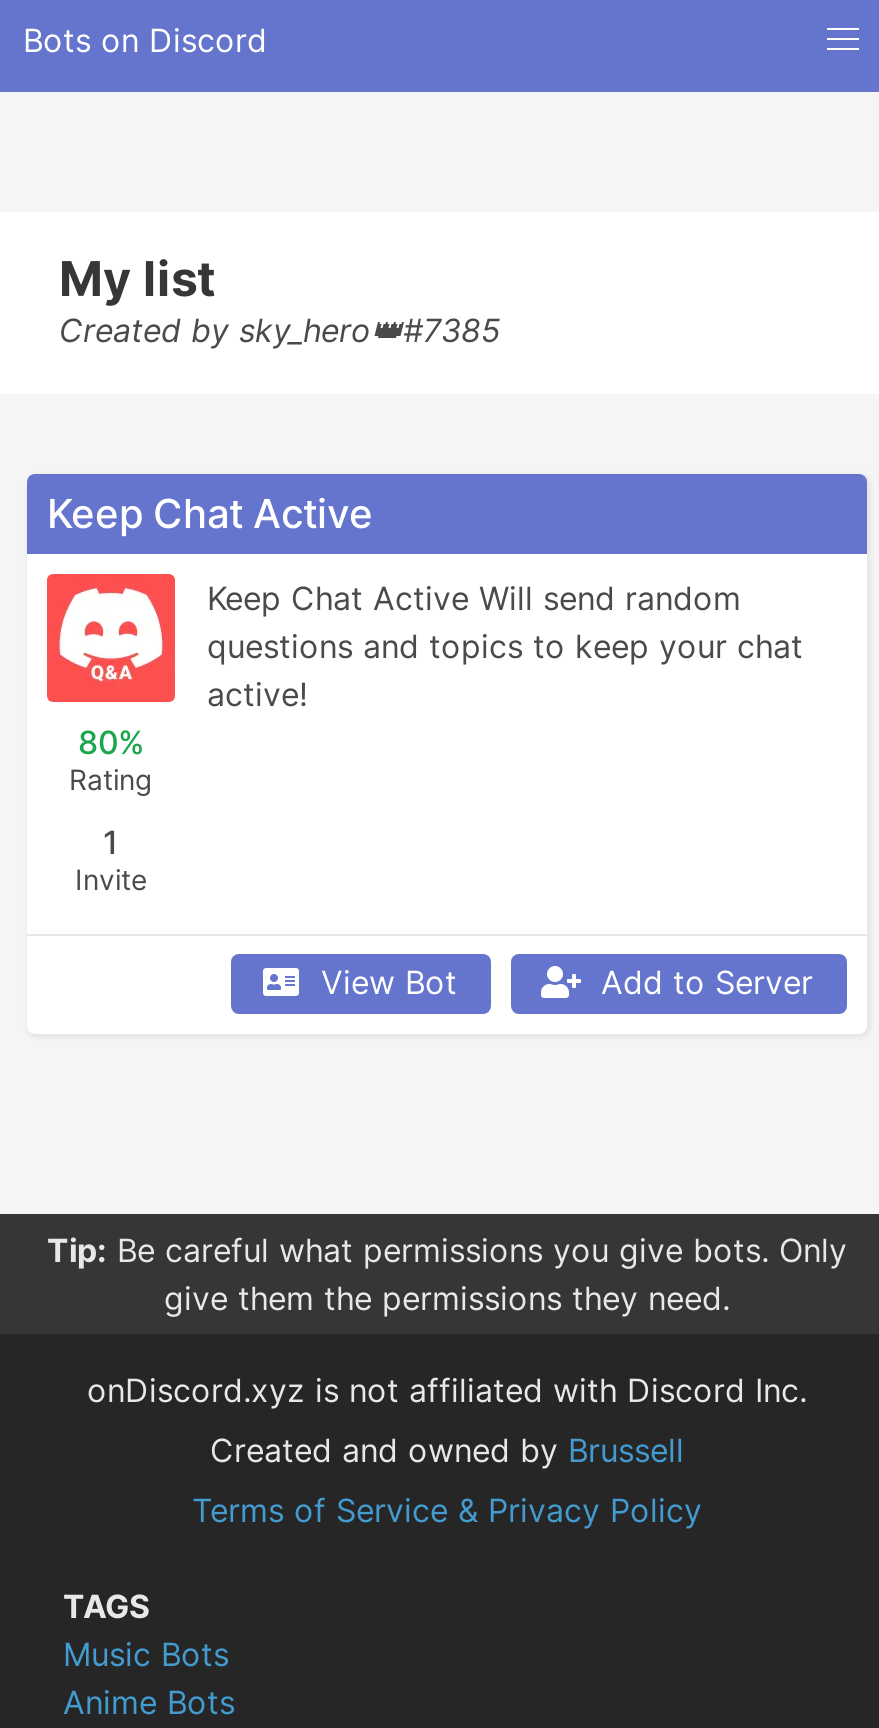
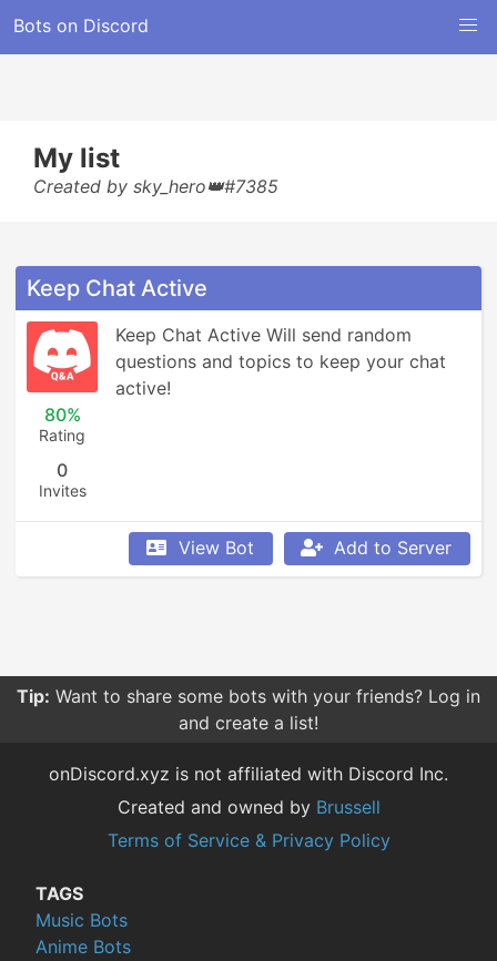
[75,822,147,896] 1 | Invite -> [38,459,86,500] 0 | Invites
[47,1230,847,1318] Tip: Be careful what permissions you give bots. Only | give them the permissions they need. -> [17,685,480,734] Tip: Want to share some bots with your friends? Log in | and create a list!

